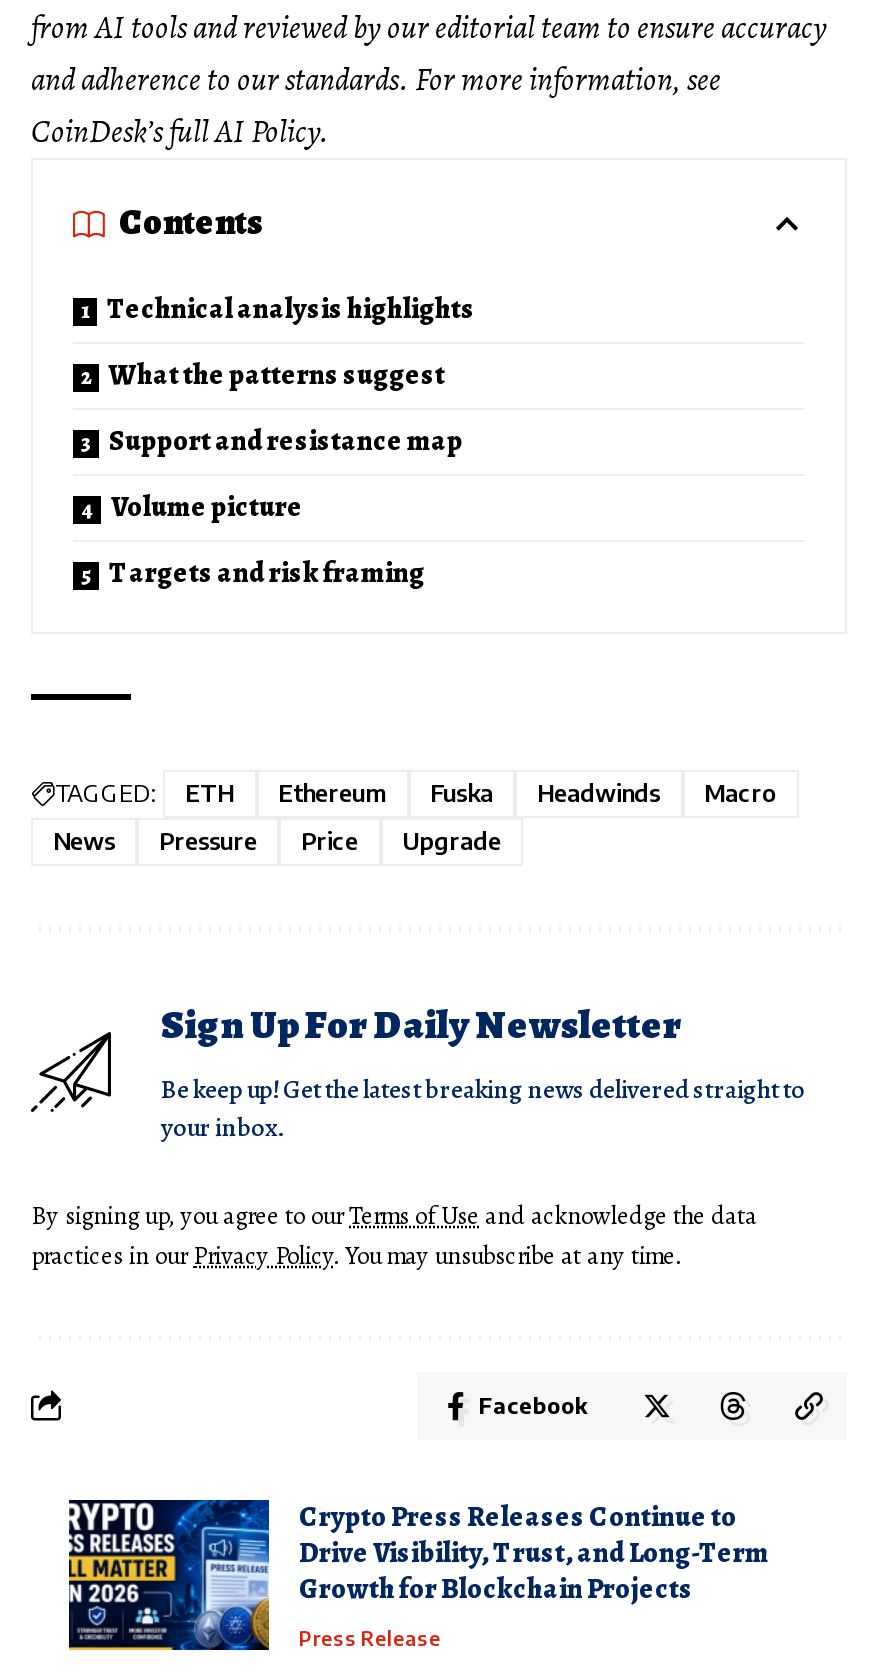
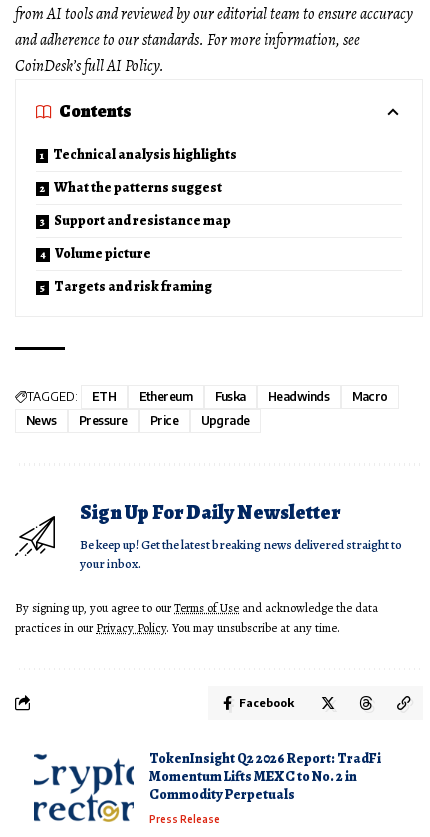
[67,1498,769,1652] [image] | Crypto Press Releases Continue to | Drive Visibility, Trust, and Long-Term | Growth for Blockchain Projects -> [33,749,381,825] [image] | TokenInsight Q2 2026 Report: TradFi | Momentum Lifts MEXC to No. 2 in | Commodity Perpetuals

